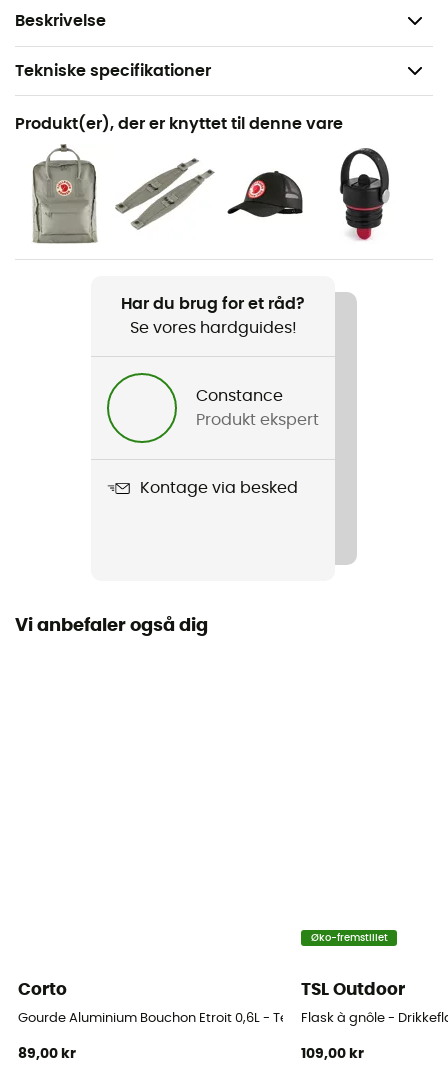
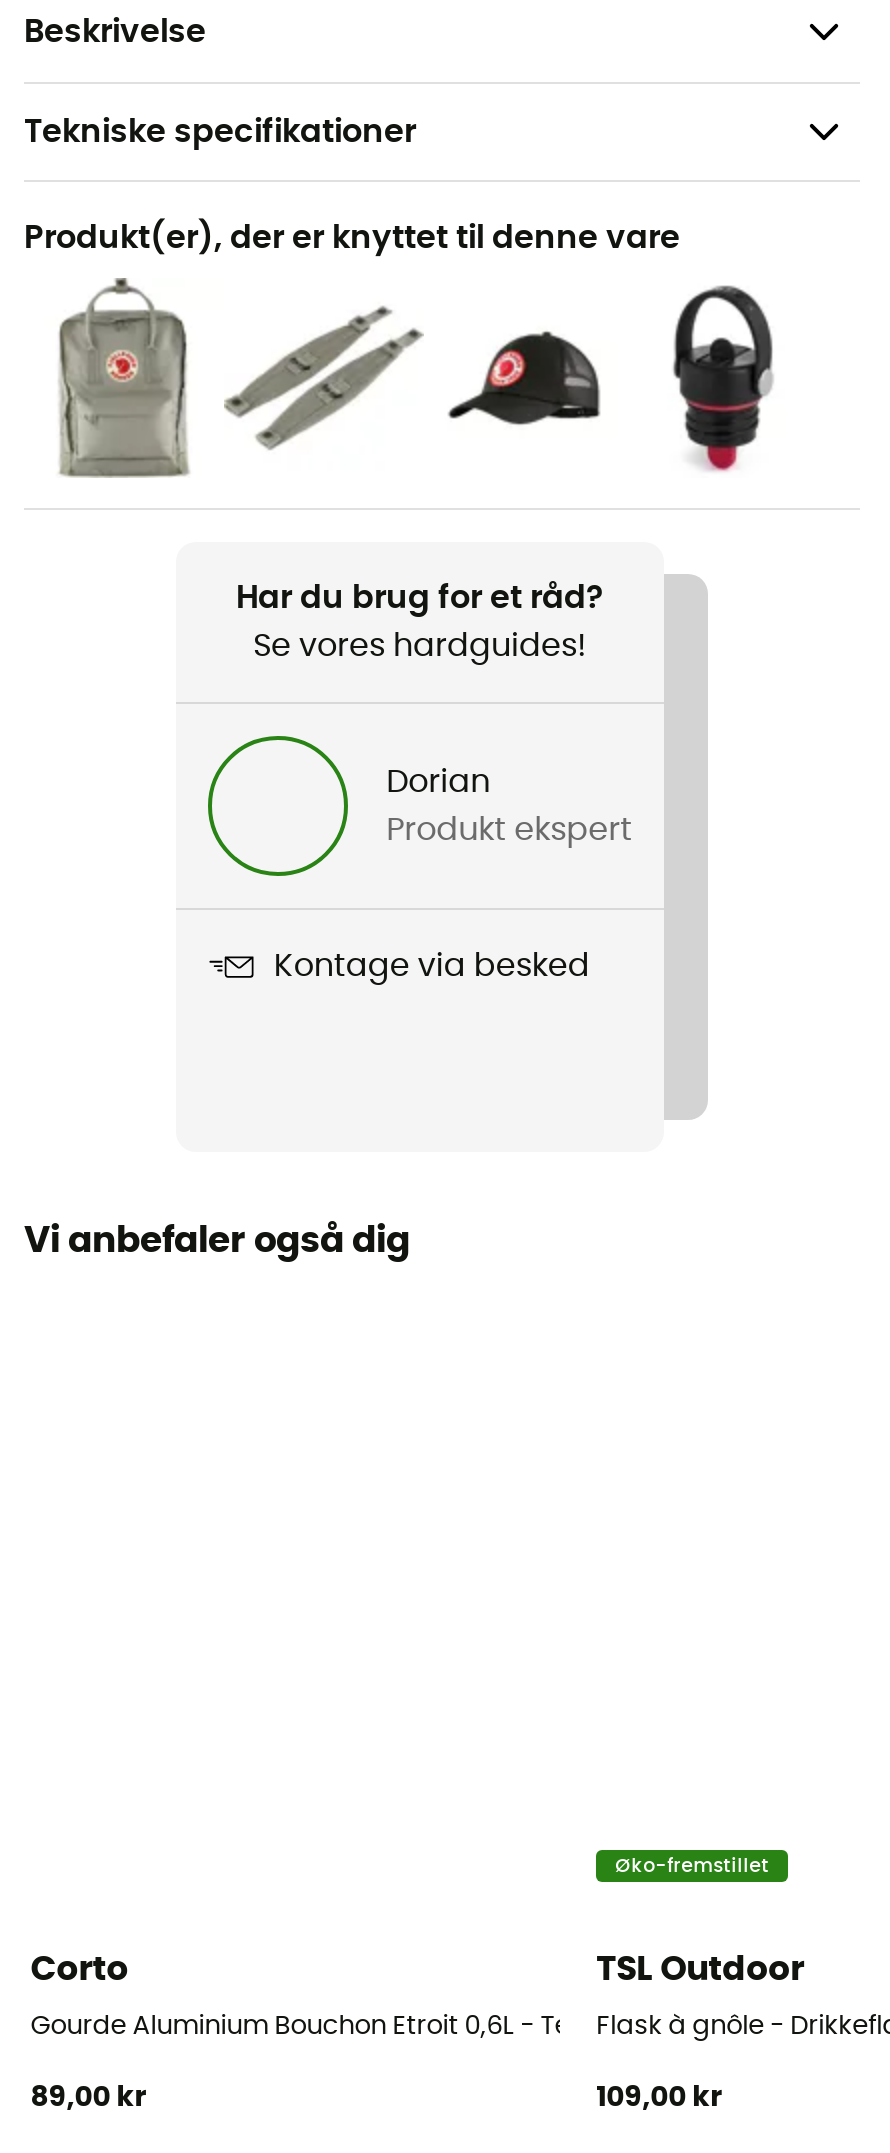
[196,388,283,404] Constance -> [386,765,490,797] Dorian

